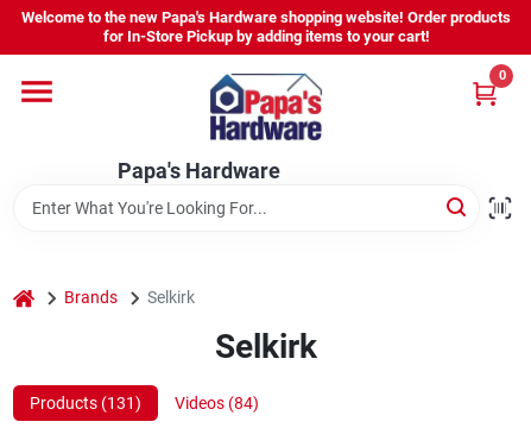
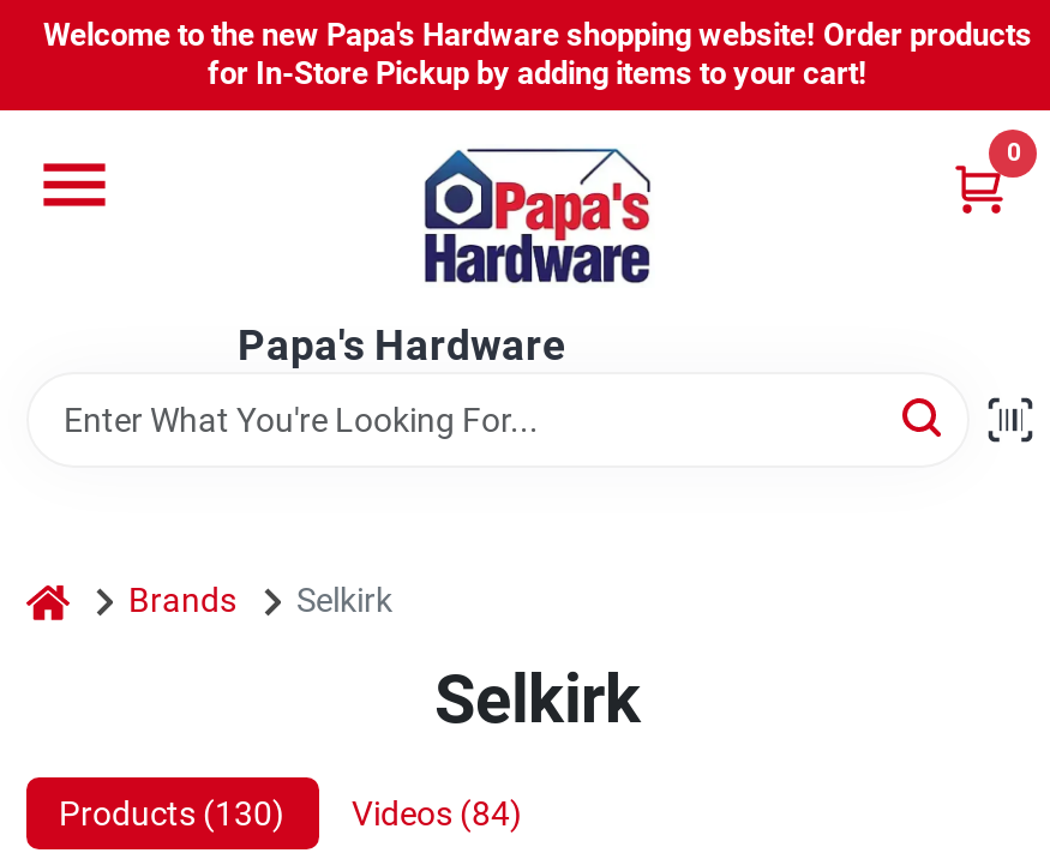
[29,394,258,413] Products (131) Videos (84) -> [59,794,522,833] Products (130) Videos (84)

